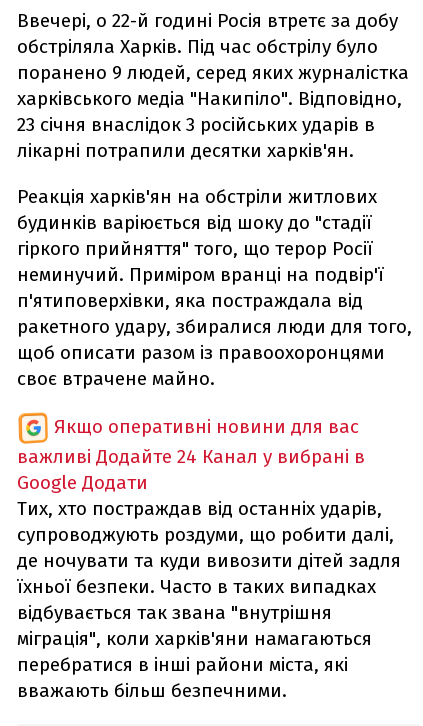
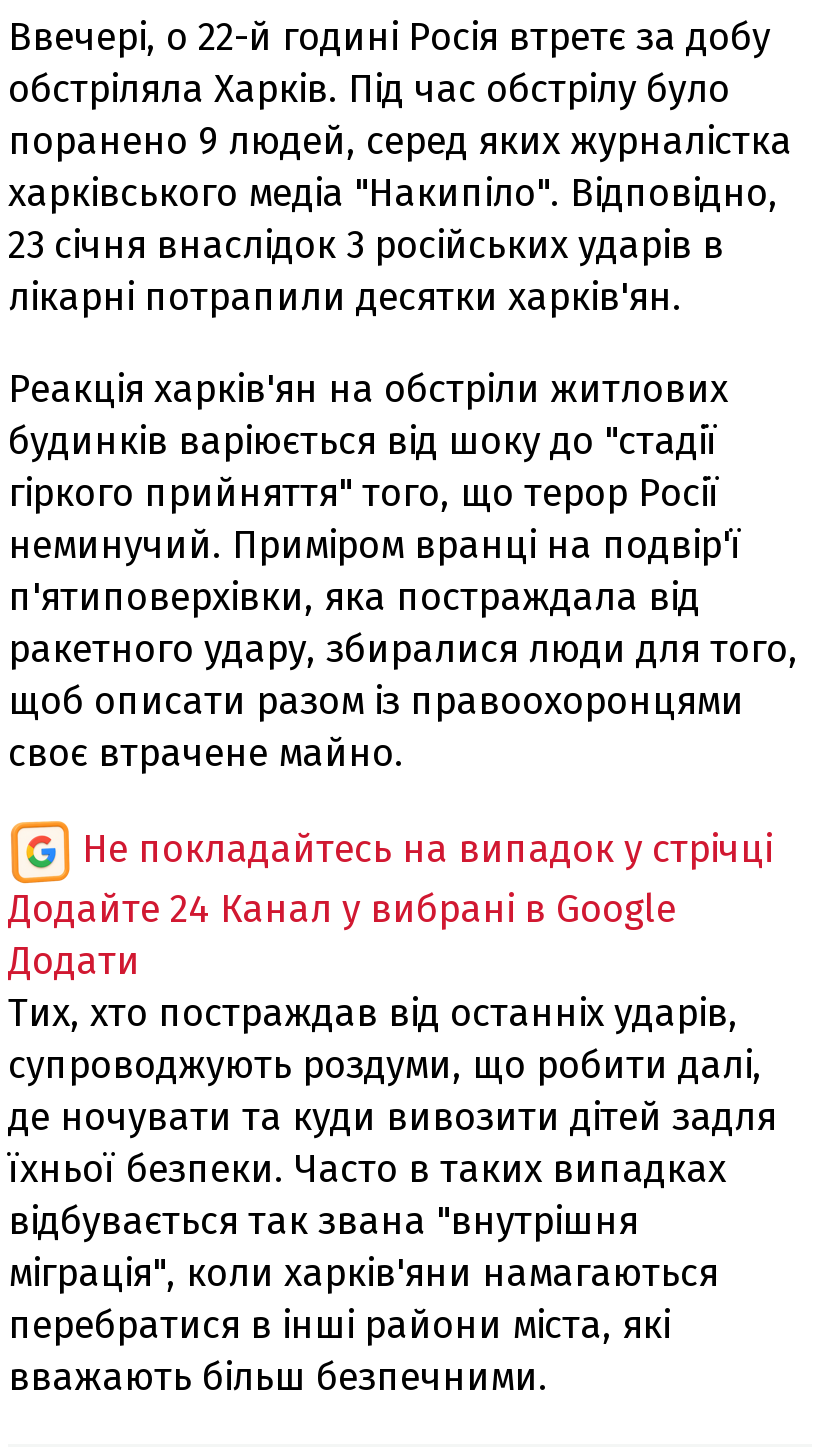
[17,415,365,494] Якщо оперативні новини для вас | важливі Додайте 24 Канал у вибрані в | Google Додати -> [8,825,772,983] Не покладайтесь на випадок у стрічці | Додайте 24 Канал у вибрані в Google | Додати

